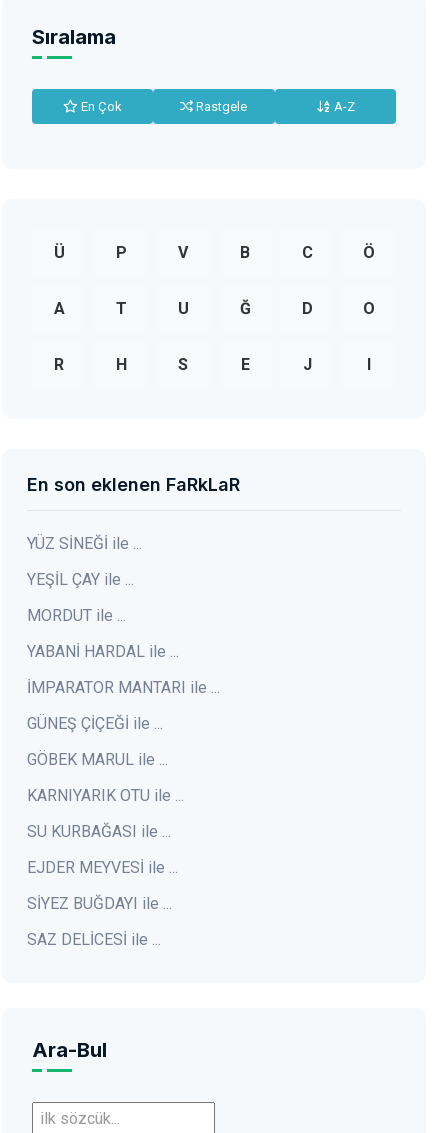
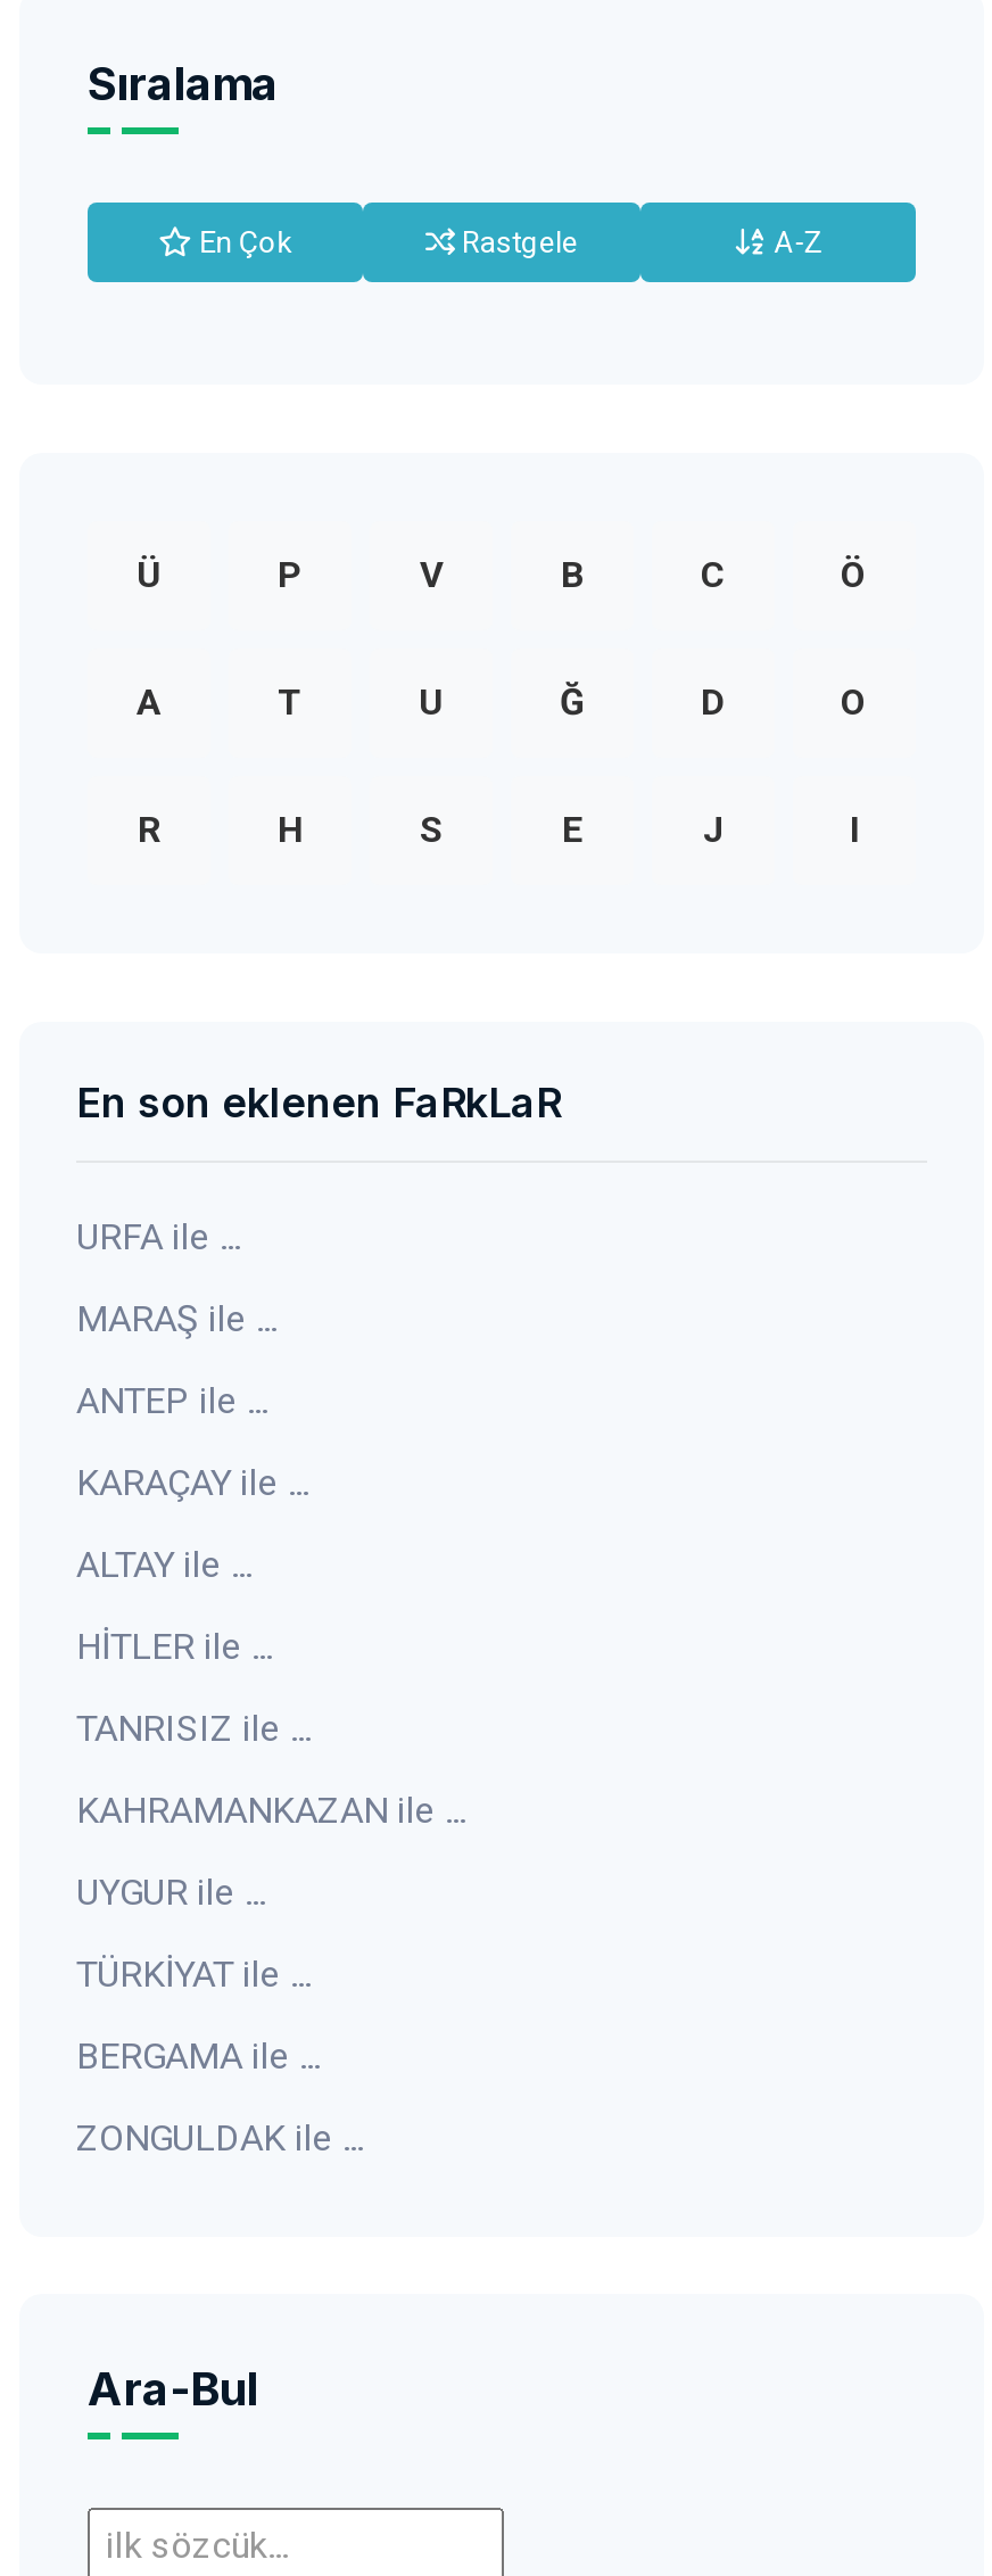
[27,534,142,553] YÜZ SİNEĞİ ile ... -> [76,1215,240,1258] URFA ile ...
[27,570,134,589] YEŞİL ÇAY ile ... -> [76,1297,276,1340] MARAŞ ile ...
[27,606,126,625] MORDUT ile ... -> [76,1379,267,1422] ANTEP ile ...
[27,642,179,661] YABANİ HARDAL ile ... -> [76,1460,308,1504] KARAÇAY ile ...
[27,678,220,697] İMPARATOR MANTARI ile ... -> [76,1542,251,1586] ALTAY ile ...
[27,714,163,733] GÜNEŞ ÇİÇEĞİ ile ... -> [76,1624,272,1668] HİTLER ile ...
[27,750,168,769] GÖBEK MARUL ile ... -> [76,1706,311,1749] TANRISIZ ile ...
[27,786,184,805] KARNIYARIK OTU ile ... -> [76,1788,465,1831] KAHRAMANKAZAN ile ...
[27,822,171,841] SU KURBAĞASI ile ... -> [76,1870,265,1913] UYGUR ile ...
[27,858,178,877] EJDER MEYVESİ ile ... -> [76,1952,311,1995] TÜRKİYAT ile ...
[27,894,172,913] SİYEZ BUĞDAYI ile ... -> [76,2034,320,2077] BERGAMA ile ...
[27,930,161,949] SAZ DELİCESİ ile ... -> [76,2116,363,2159] ZONGULDAK ile ...

